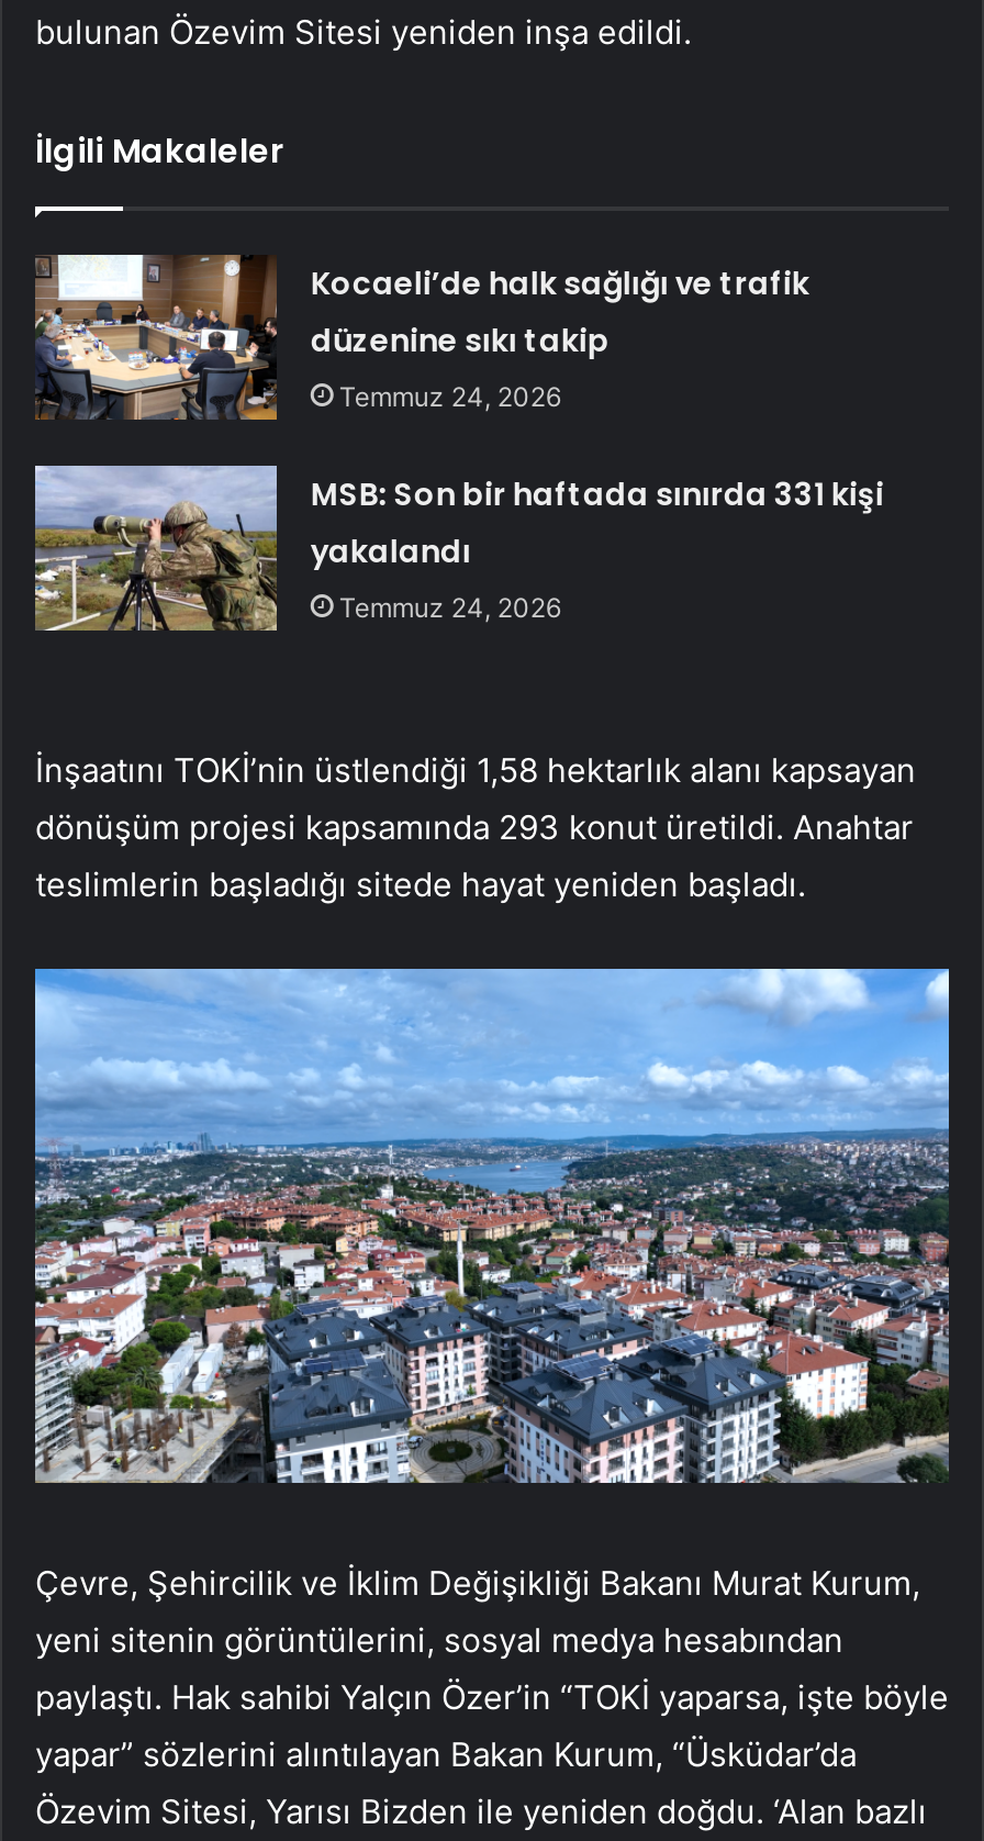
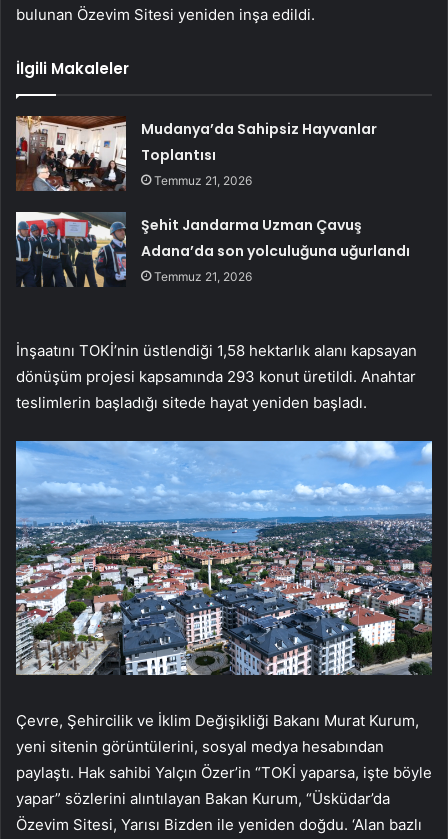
[35,253,809,422] [image] | Kocaeli’de halk sağlığı ve trafik | düzenine sıkı takip | Temmuz 24, 2026 -> [16,115,377,192] [image] | Mudanya’da Sahipsiz Hayvanlar | Toplantısı | Temmuz 21, 2026
[33,464,884,633] [image] | MSB: Son bir haftada sınırda 331 kişi | yakalandı | Temmuz 24, 2026 -> [16,212,410,288] [image] | Şehit Jandarma Uzman Çavuş | Adana’da son yolculuğuna uğurlandı | Temmuz 21, 2026

